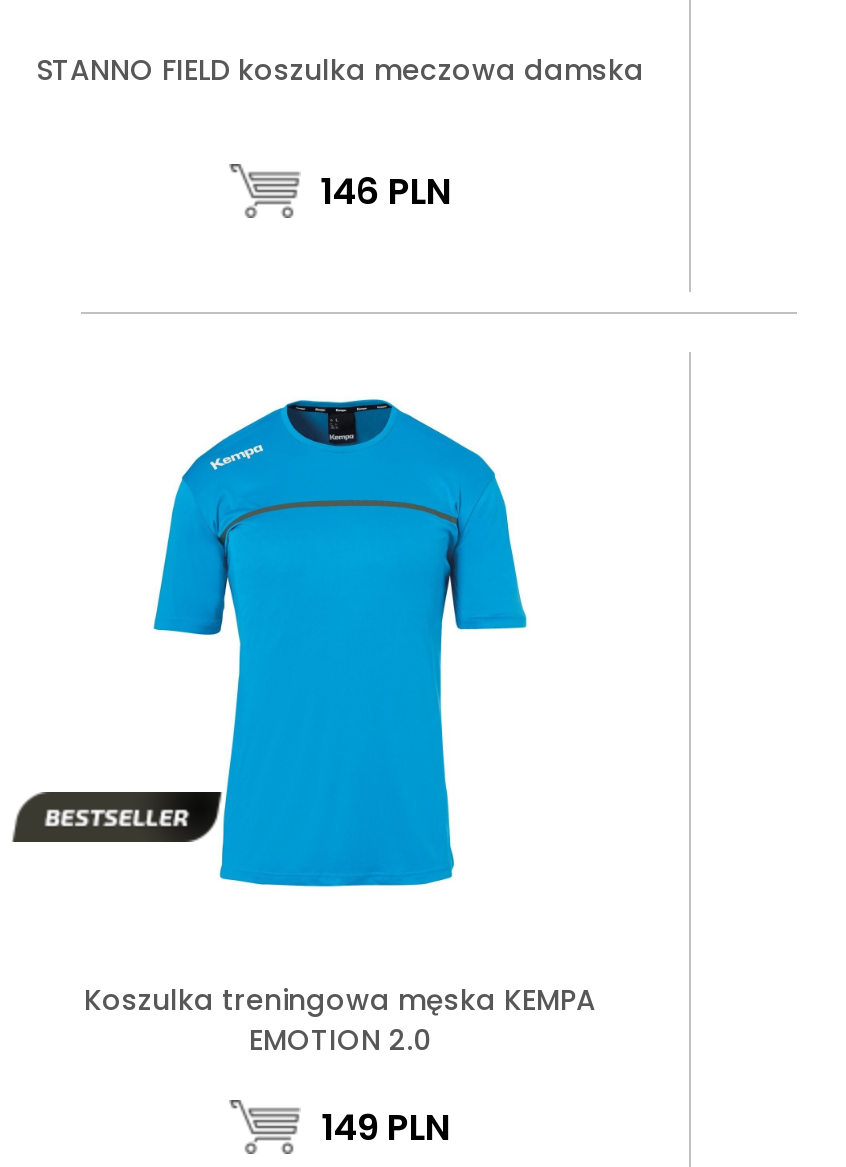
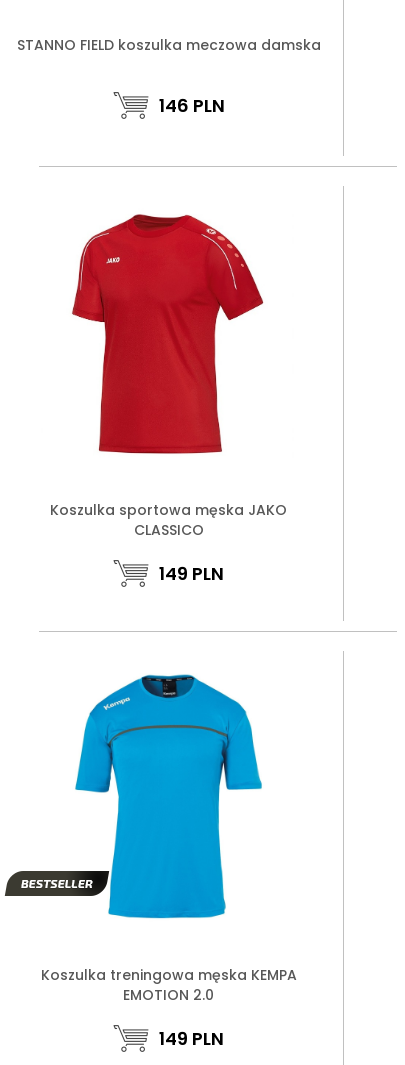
none -> [50,500,287,586] Koszulka sportowa męska JAKO | CLASSICO | 149 PLN
none -> [71,213,264,455] [image]

